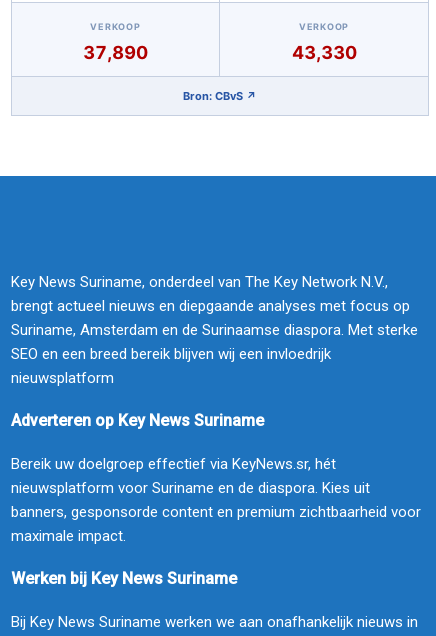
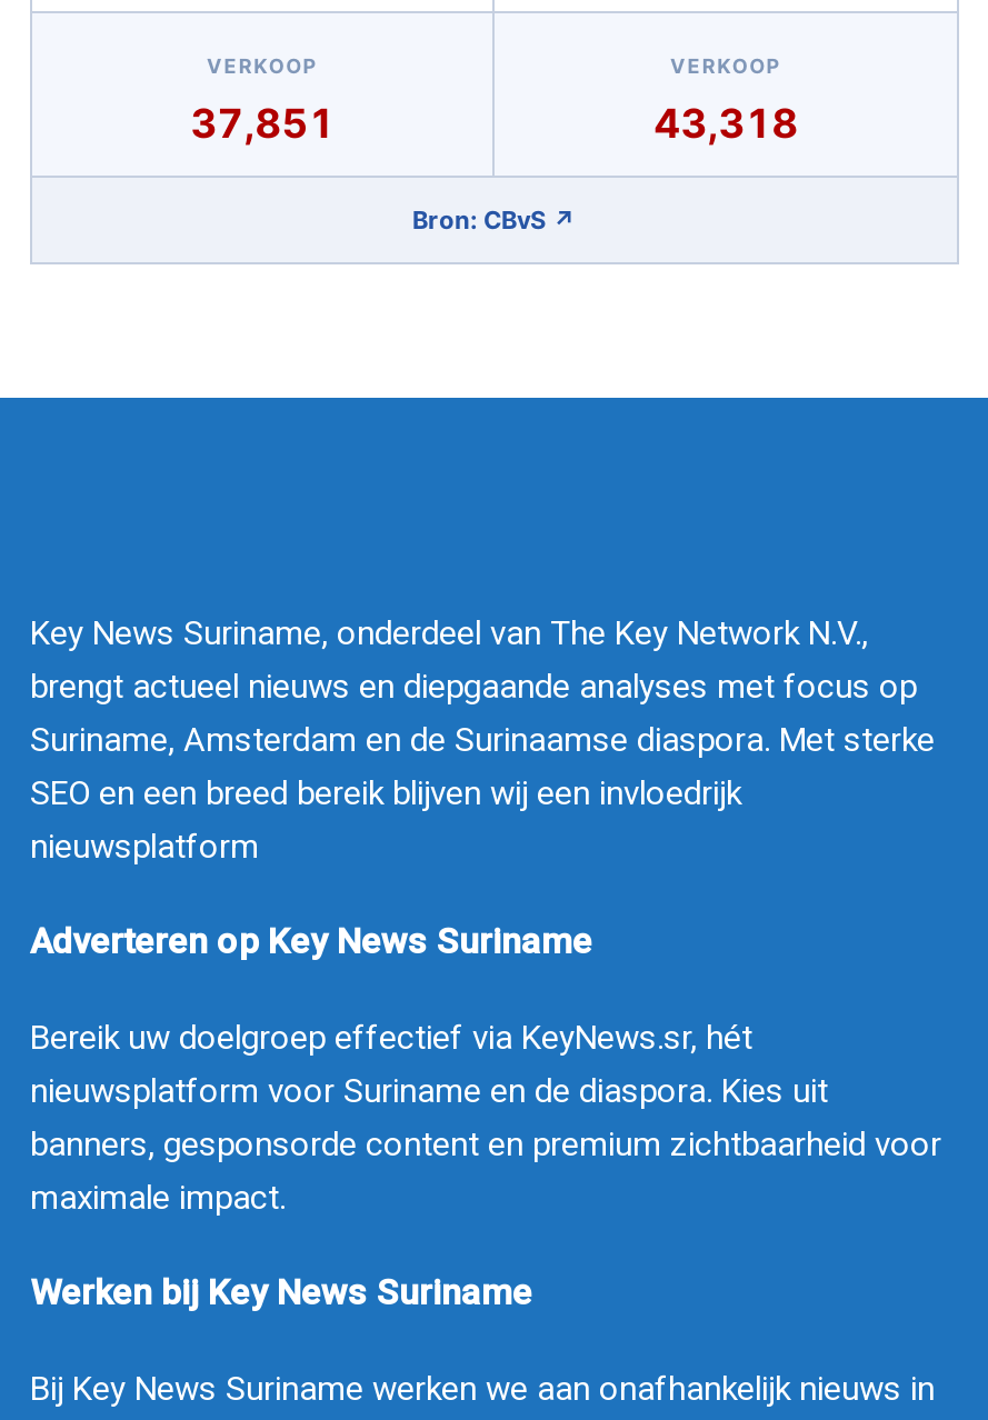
[83,42,148,63] 37,890 -> [190,100,335,147] 37,851
[291,42,356,63] 43,330 -> [653,100,798,147] 43,318

